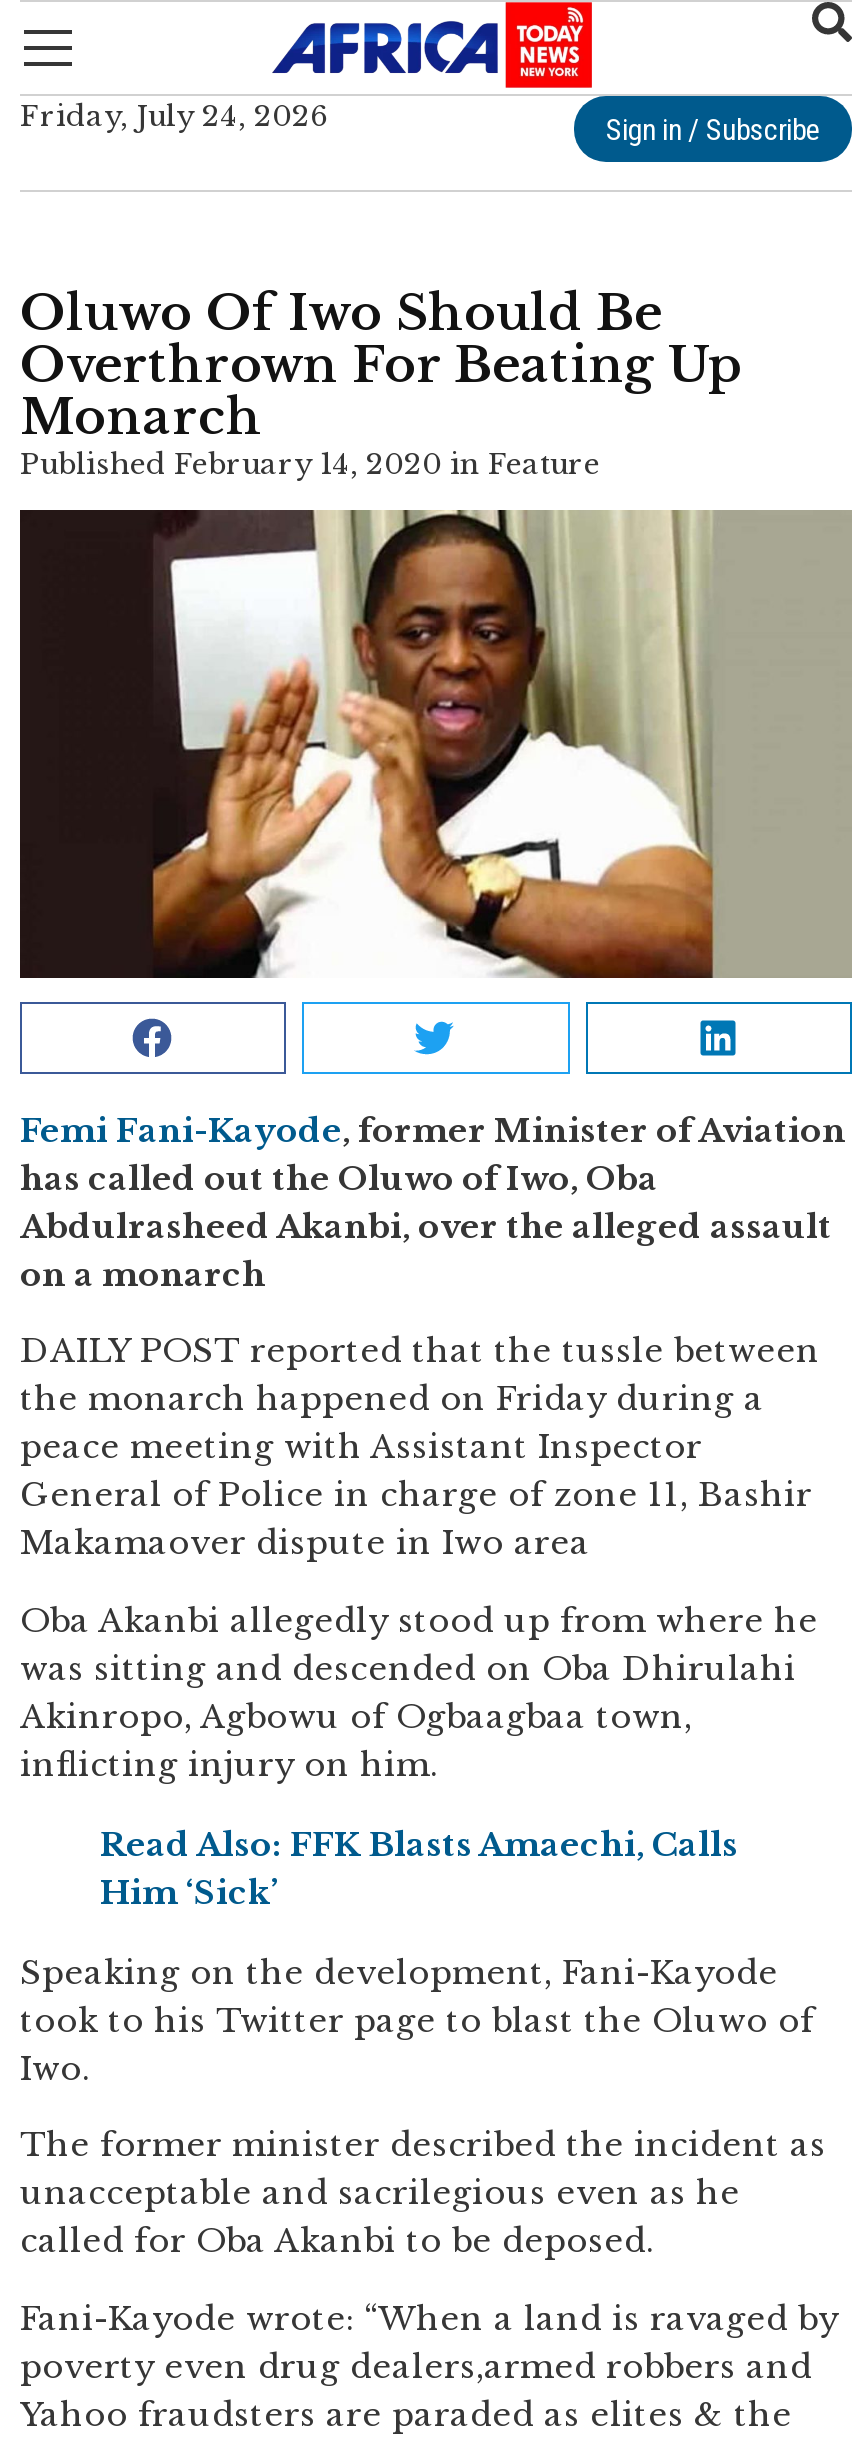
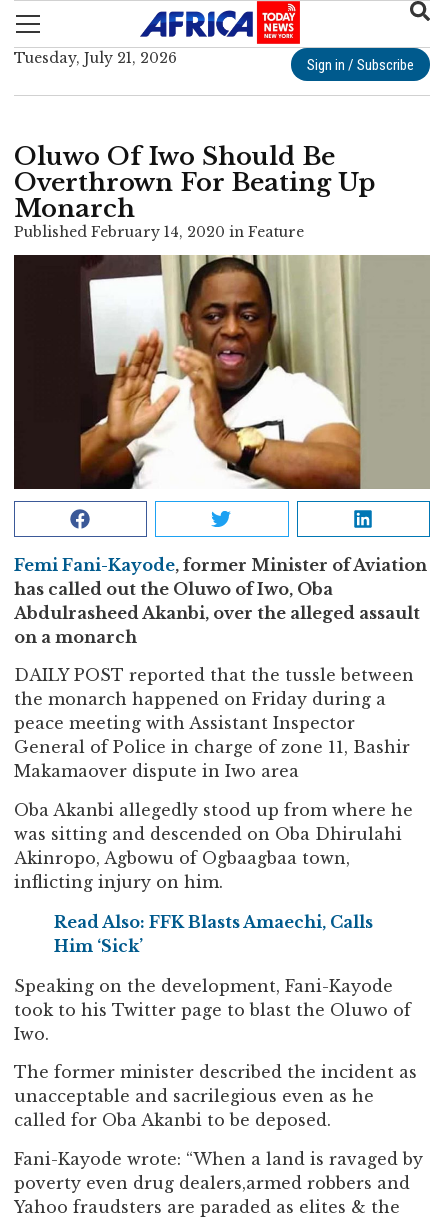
[20,98,328,134] Friday, July 24, 2026 -> [14,49,177,67] Tuesday, July 21, 2026

